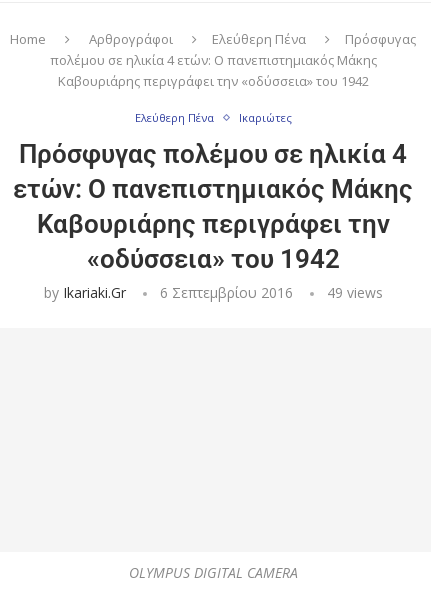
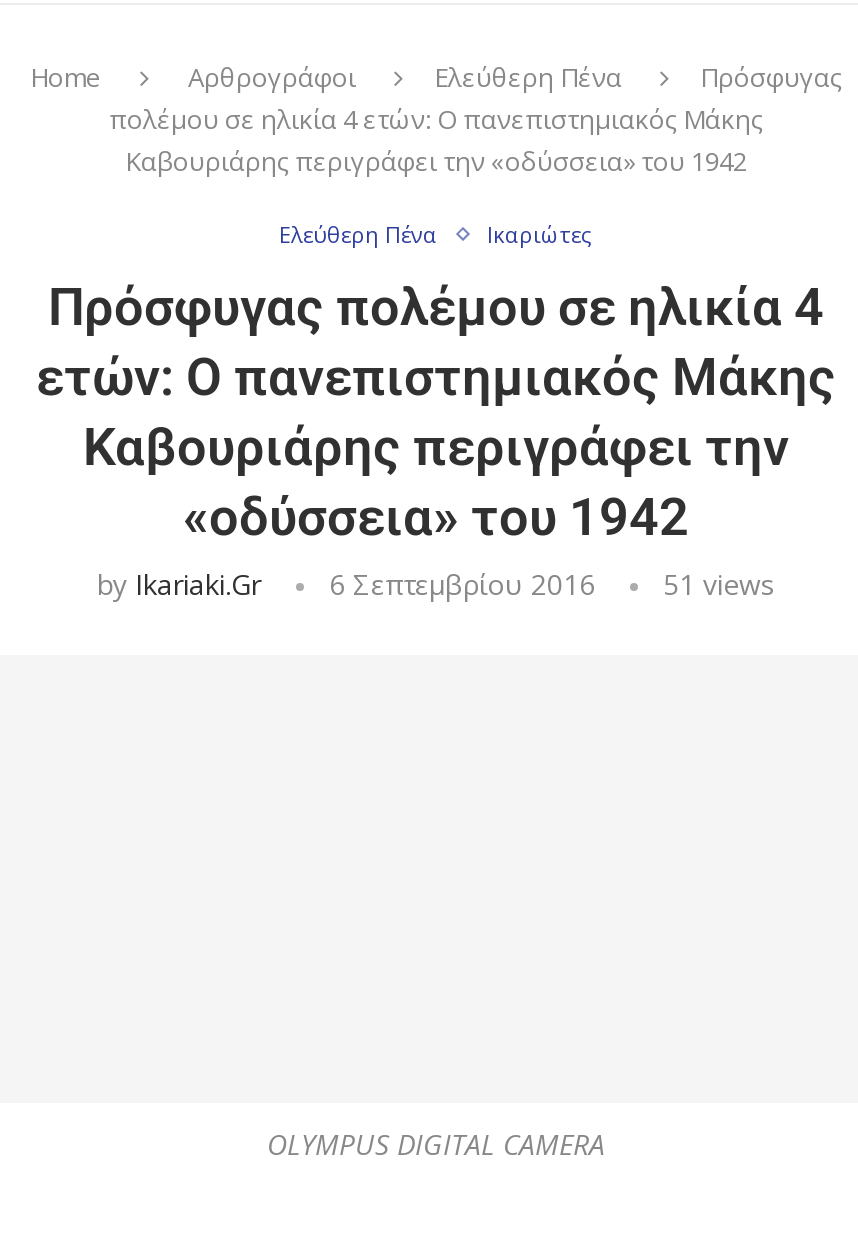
[43,283,382,302] by Ikariaki.gr 6 Σεπτεμβρίου 2016 49 views -> [97,565,775,603] by Ikariaki.gr 6 Σεπτεμβρίου 2016 51 views

